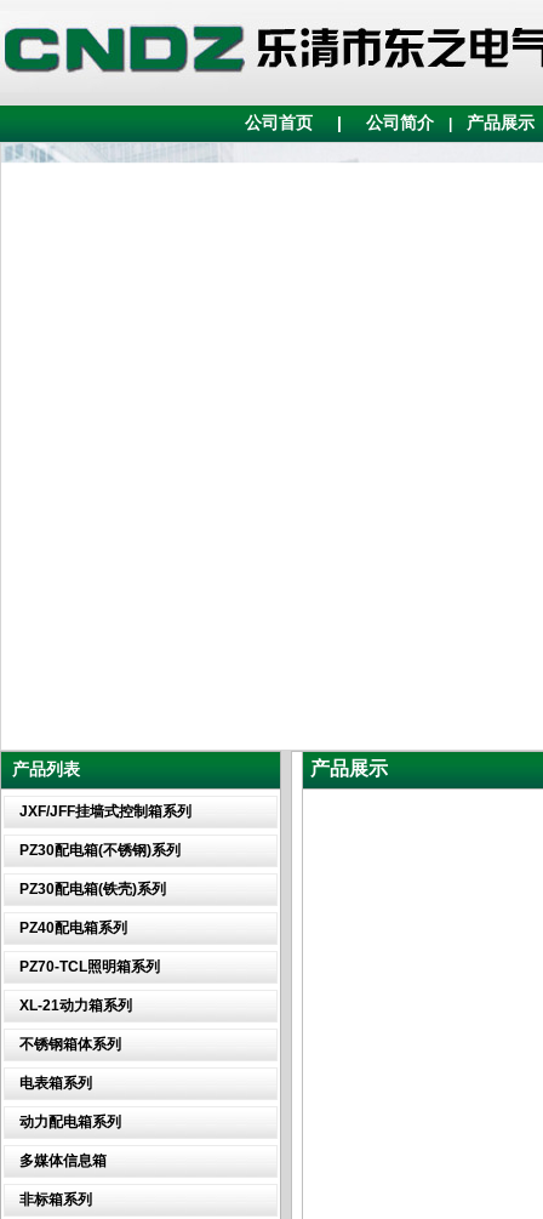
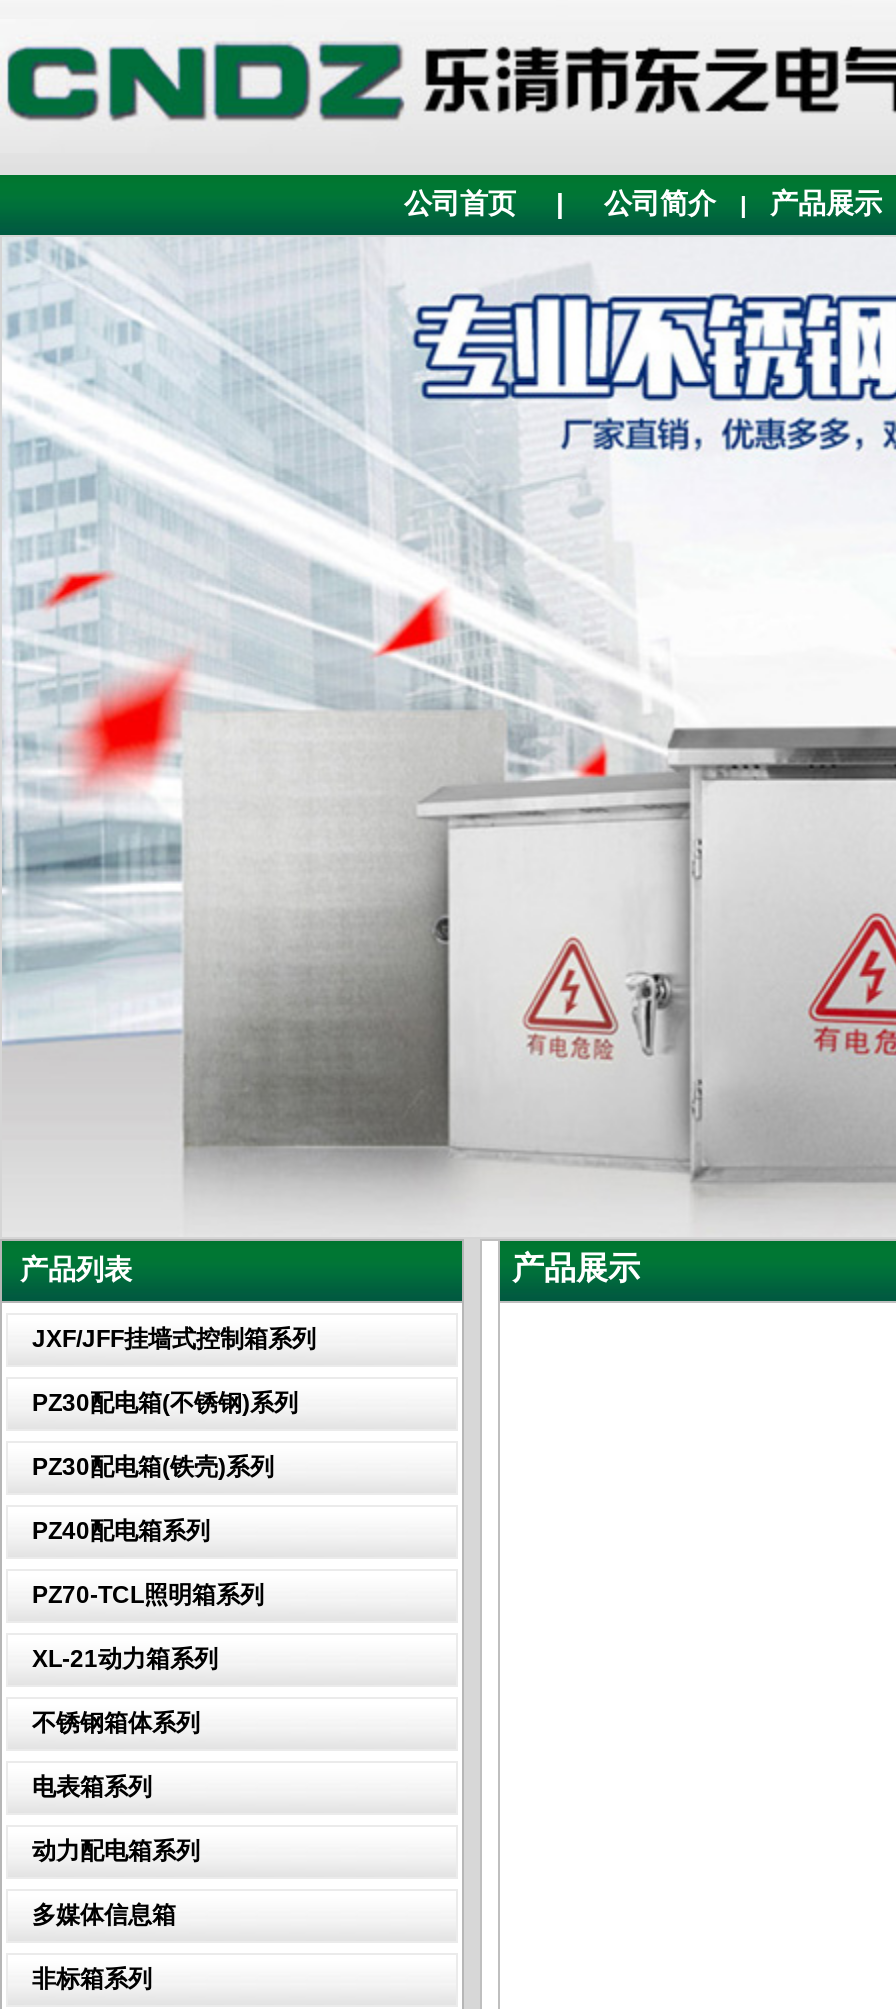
none -> [6,271,890,1233] [image]

